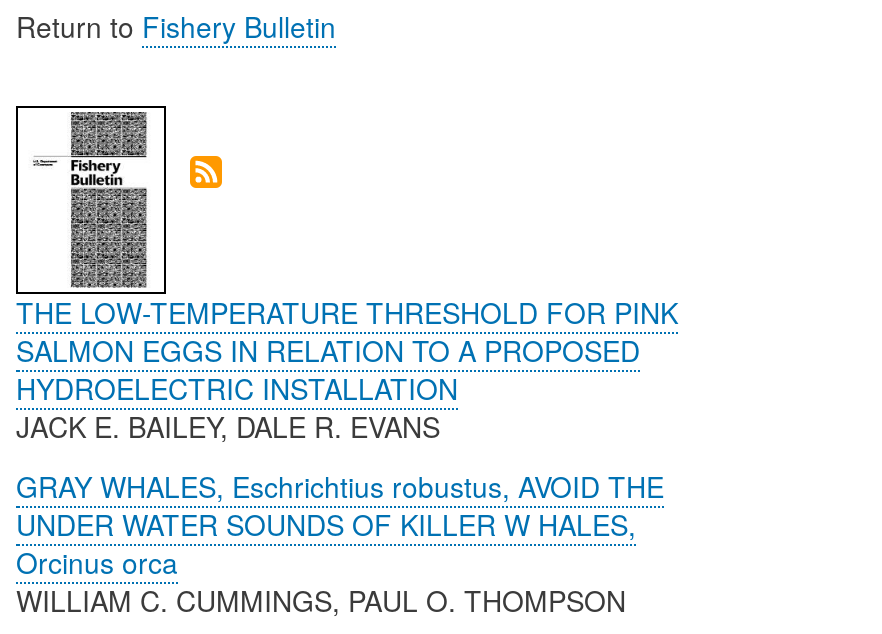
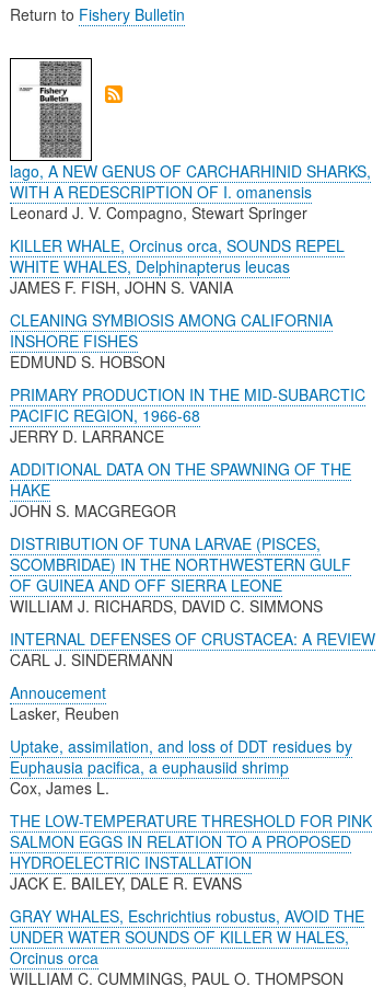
none -> [10,160,375,799] lago, A NEW GENUS OF CARCHARHINID SHARKS, | WITH A REDESCRIPTION OF I. omanensis | Leonard J. V. Compagno, Stewart Springer | KILLER WHALE, Orcinus orca, SOUNDS REPEL | WHITE WHALES, Delphinapterus leucas | JAMES F. FISH, JOHN S. VANIA | CLEANING SYMBIOSIS AMONG CALIFORNIA | INSHORE FISHES | EDMUND S. HOBSON | PRIMARY PRODUCTION IN THE MID-SUBARCTIC | PACIFIC REGION, 1966-68 | JERRY D. LARRANCE | ADDITIONAL DATA ON THE SPAWNING OF THE | HAKE | JOHN S. MACGREGOR | DISTRIBUTION OF TUNA LARVAE (PISCES, | SCOMBRIDAE) IN THE NORTHWESTERN GULF | OF GUINEA AND OFF SIERRA LEONE | WILLIAM J. RICHARDS, DAVID C. SIMMONS | INTERNAL DEFENSES OF CRUSTACEA: A REVIEW | CARL J. SINDERMANN | Annoucement | Lasker, Reuben | Uptake, assimilation, and loss of DDT residues by | Euphausia pacifica, a euphausiid shrimp | Cox, James L.

